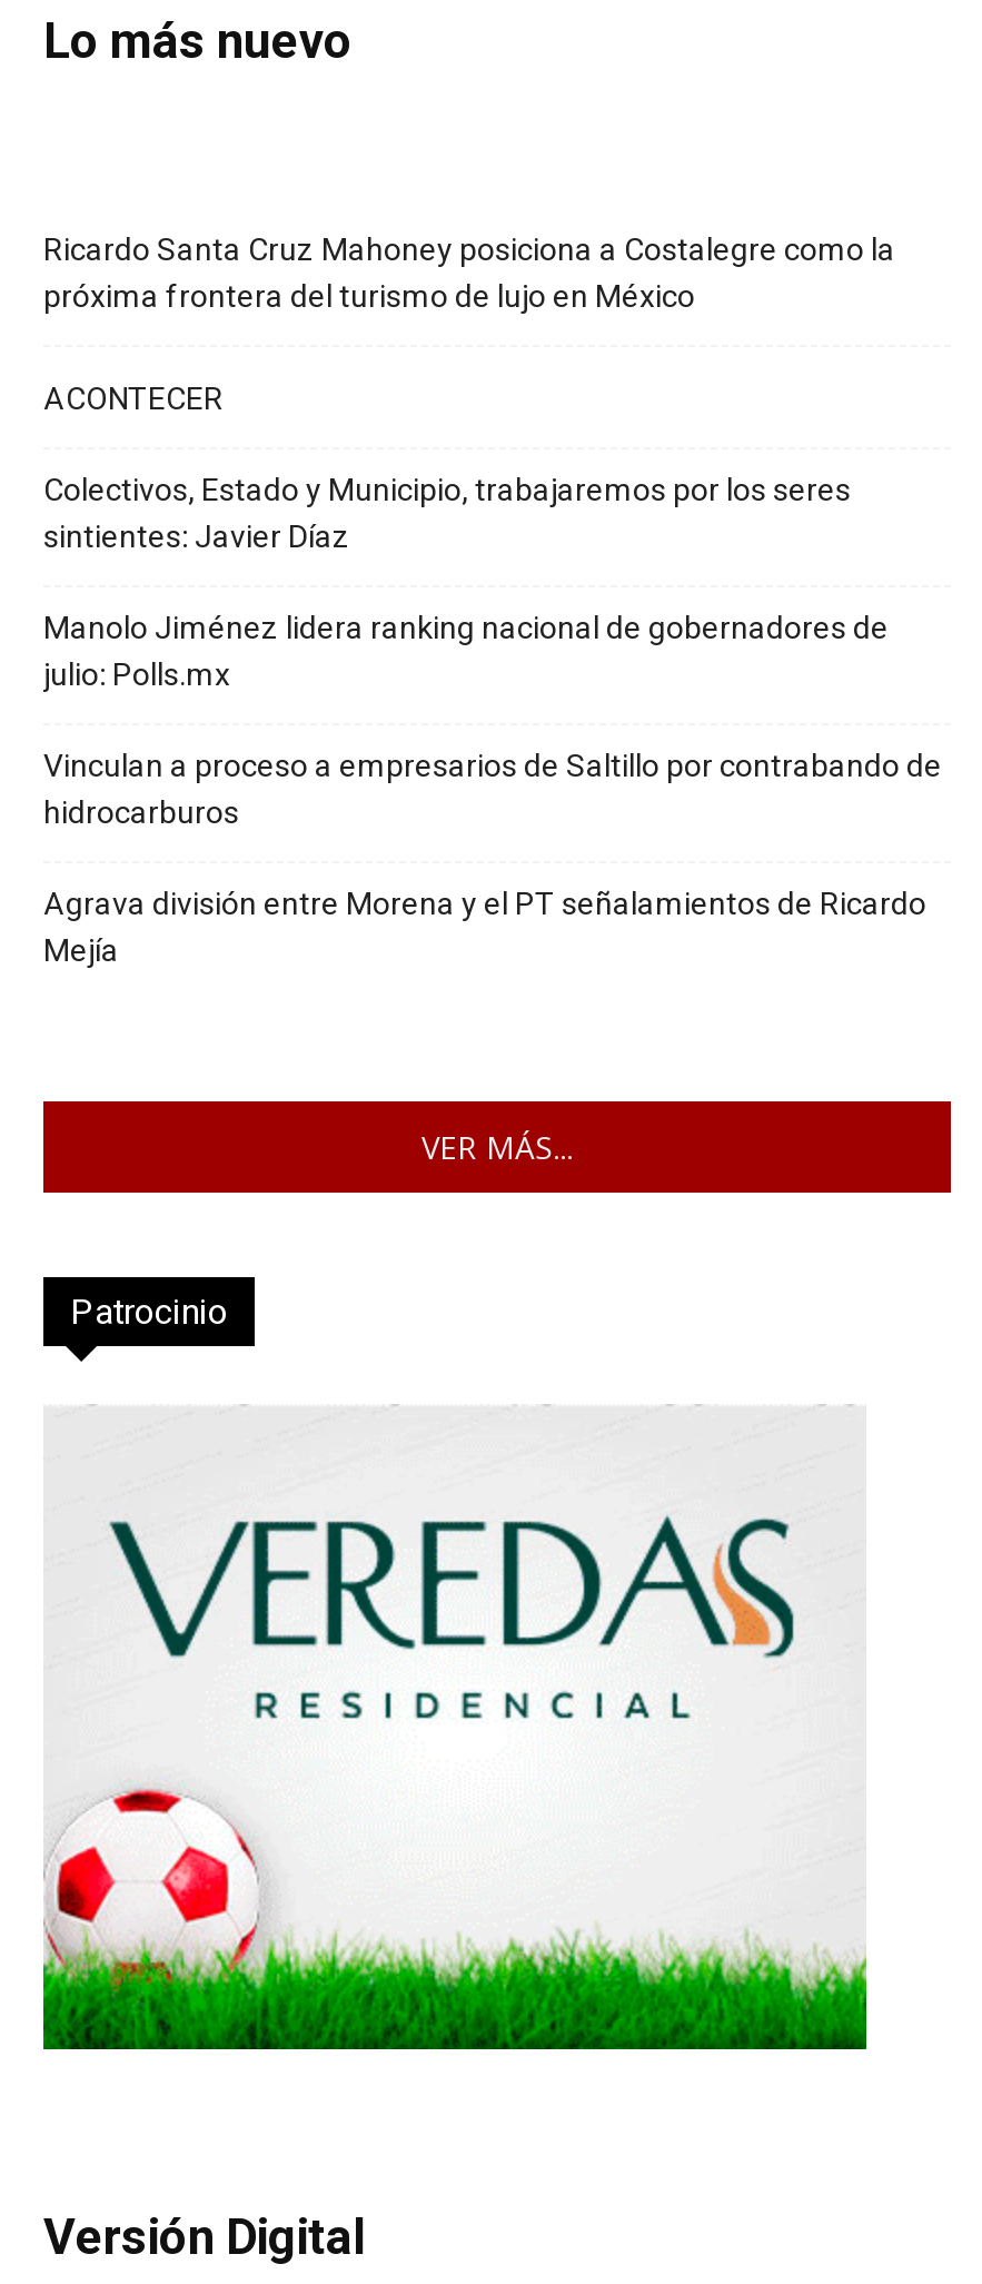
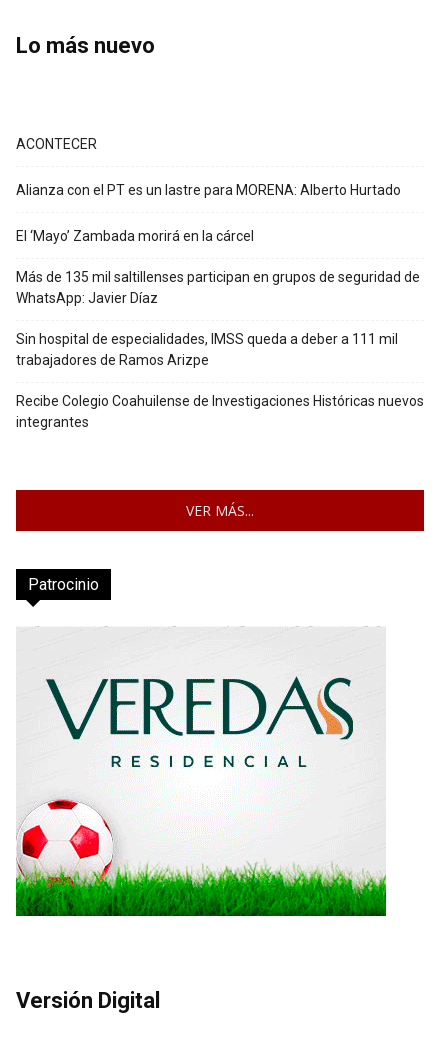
[43,231,895,313] Ricardo Santa Cruz Mahoney posiciona a Costalegre como la | próxima frontera del turismo de lujo en México -> none
moved [43,380,224,415] -> [16,136,97,152]: ACONTECER
[43,471,942,967] Colectivos, Estado y Municipio, trabajaremos por los seres | sintientes: Javier Díaz | Manolo Jiménez lidera ranking nacional de gobernadores de | julio: Polls.mx | Vinculan a proceso a empresarios de Saltillo por contrabando de | hidrocarburos | Agrava división entre Morena y el PT señalamientos de Ricardo | Mejía -> [16,182,424,430] Alianza con el PT es un lastre para MORENA: Alberto Hurtado | El ‘Mayo’ Zambada morirá en la cárcel | Más de 135 mil saltillenses participan en grupos de seguridad de | WhatsApp: Javier Díaz | Sin hospital de especialidades, IMSS queda a deber a 111 mil | trabajadores de Ramos Arizpe | Recibe Colegio Coahuilense de Investigaciones Históricas nuevos | integrantes

